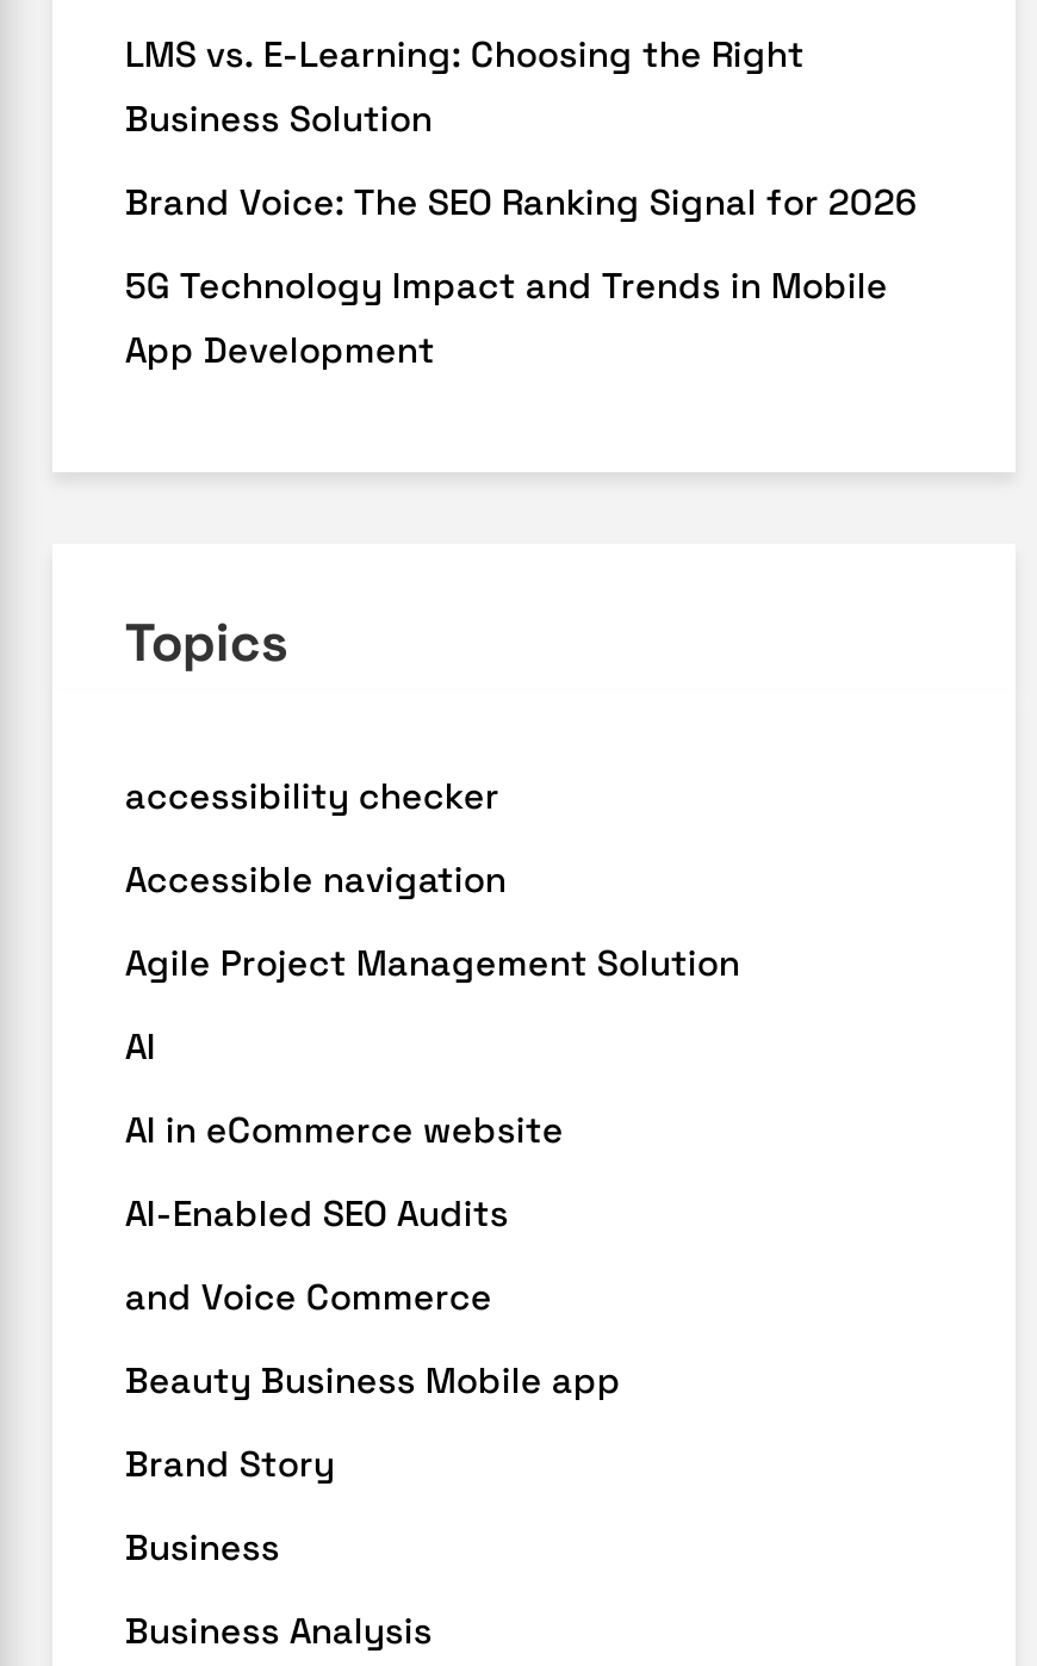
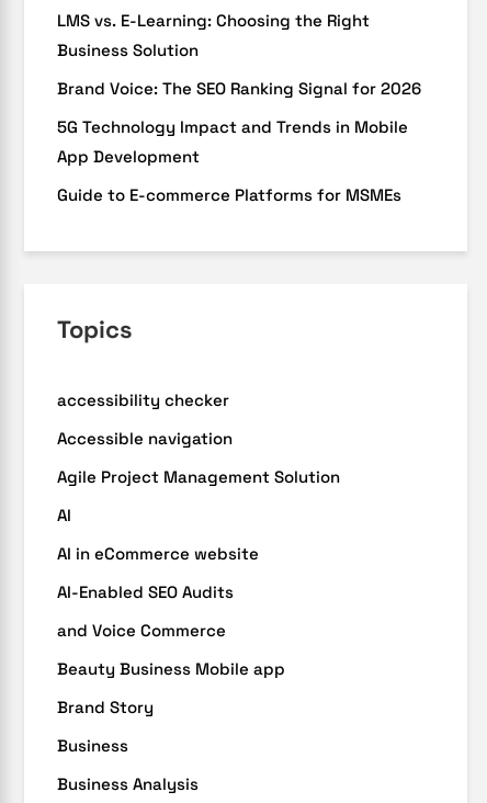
none -> [57,184,402,205] Guide to E-commerce Platforms for MSMEs

